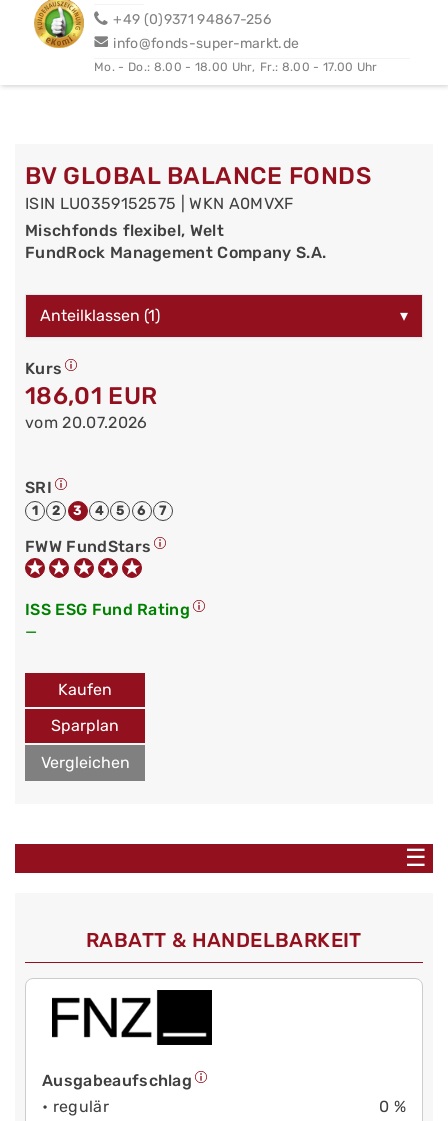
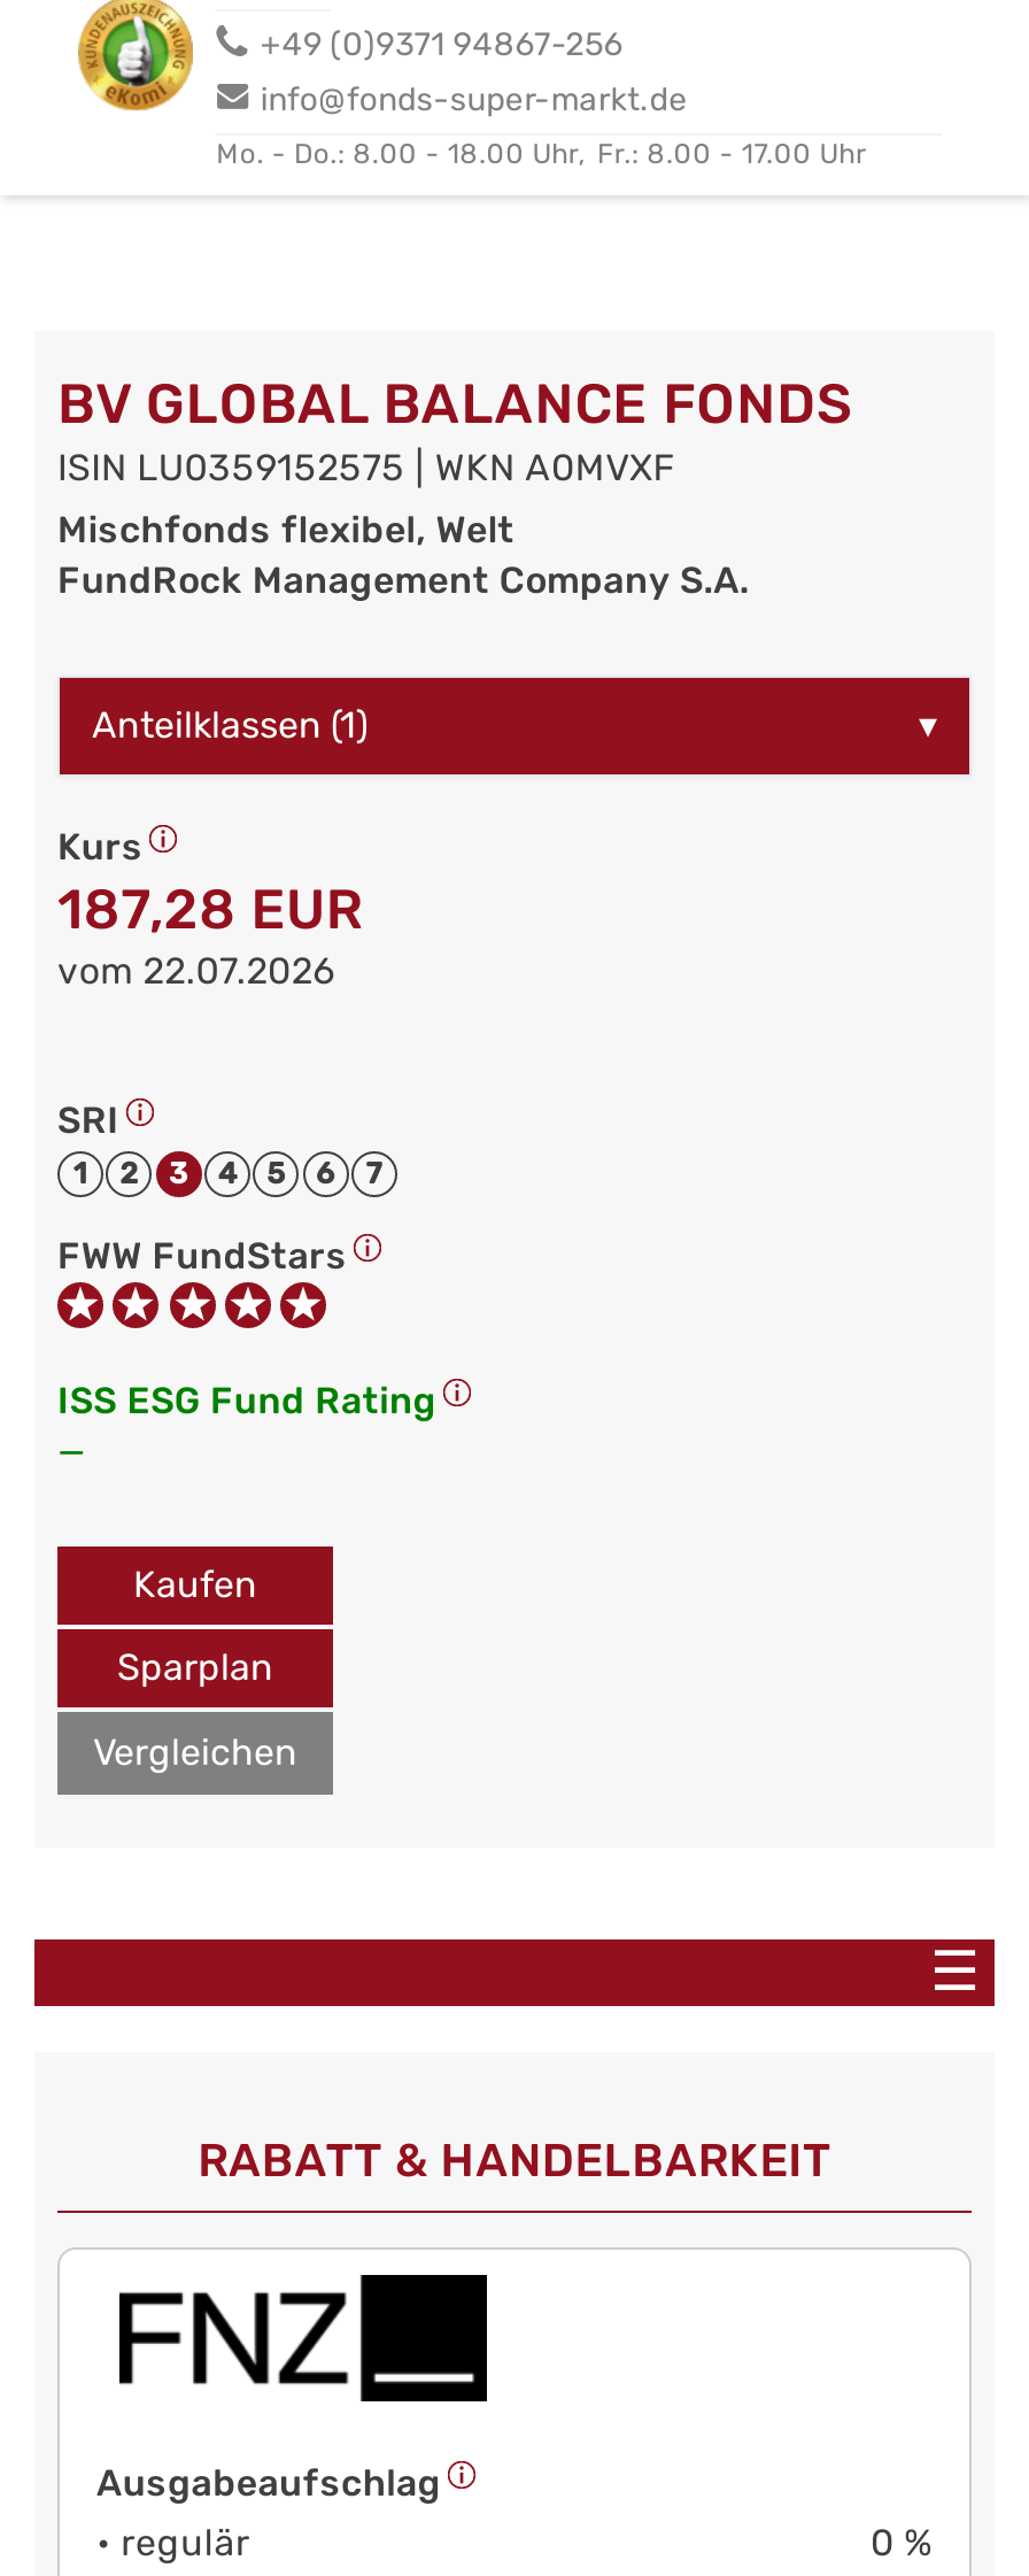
[25,382,157,410] 186,01 EUR -> [57,878,363,942] 187,28 EUR
[25,413,147,432] vom 20.07.2026 -> [57,949,336,993] vom 22.07.2026

